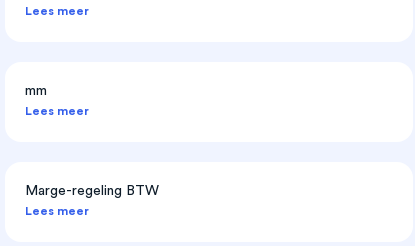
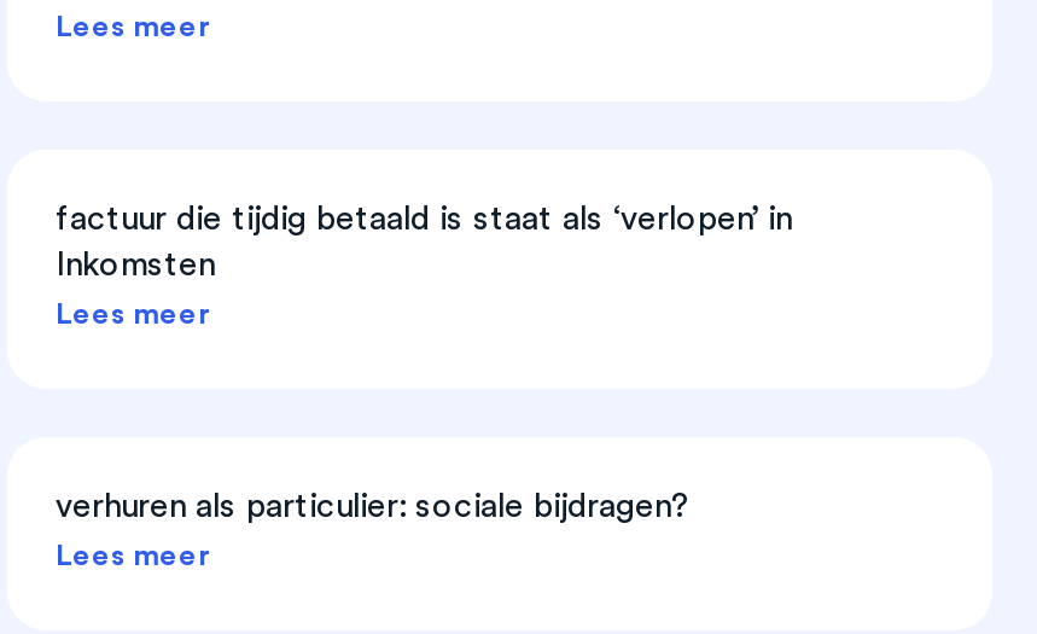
[25,84,47,98] mm -> [56,202,792,282] factuur die tijdig betaald is staat als ‘verlopen’ in | Inkomsten
[25,184,159,198] Marge-regeling BTW -> [56,490,691,524] verhuren als particulier: sociale bijdragen?

